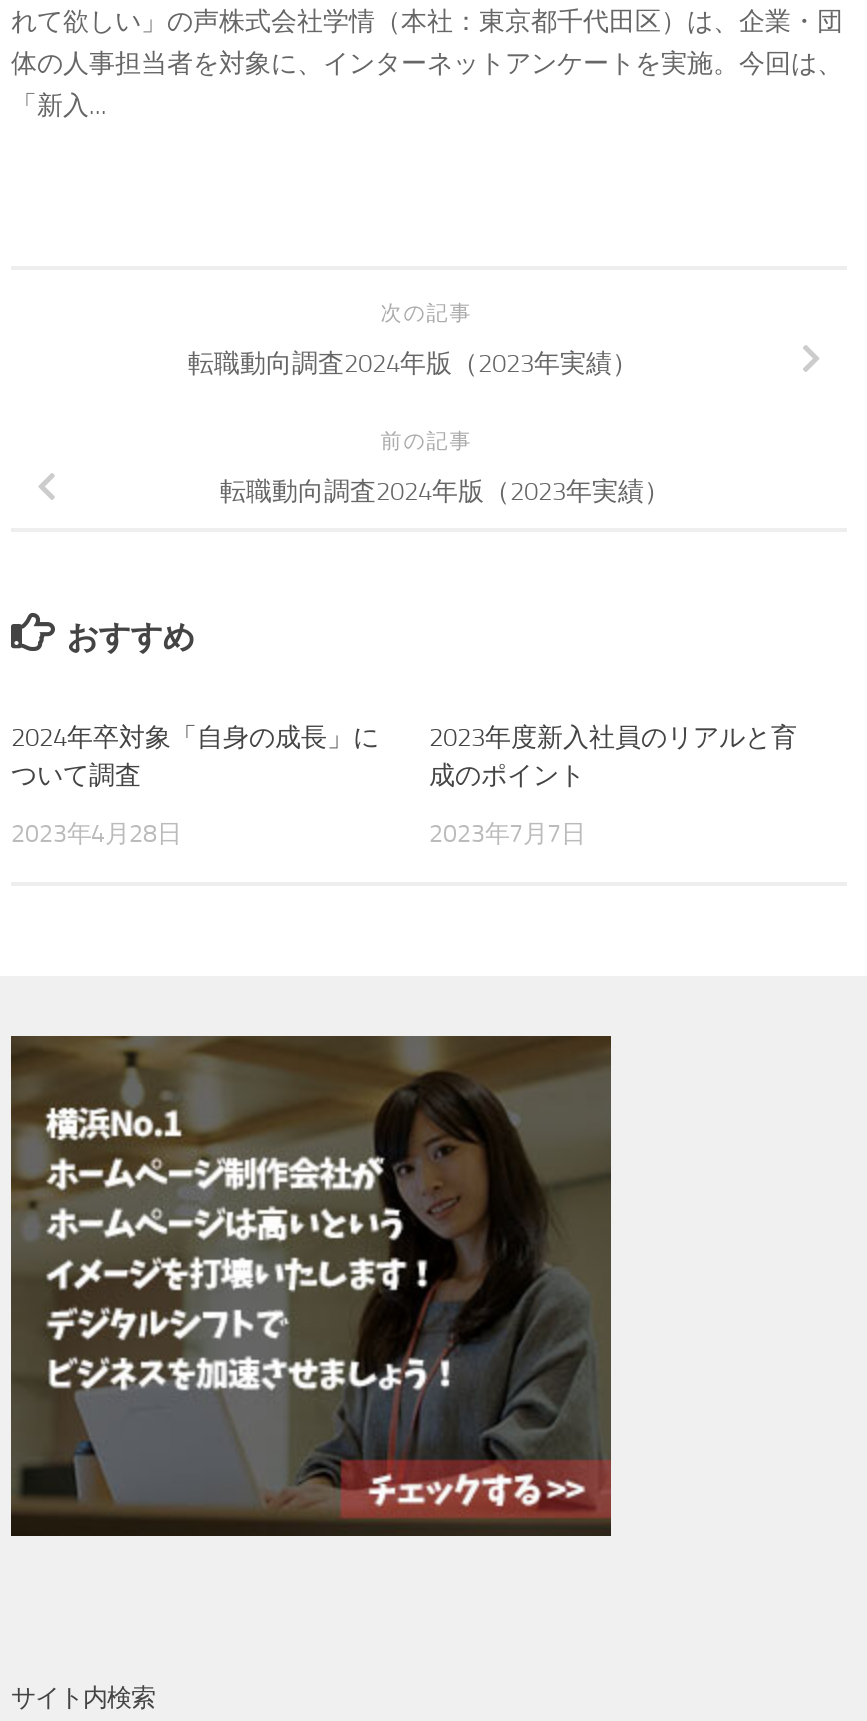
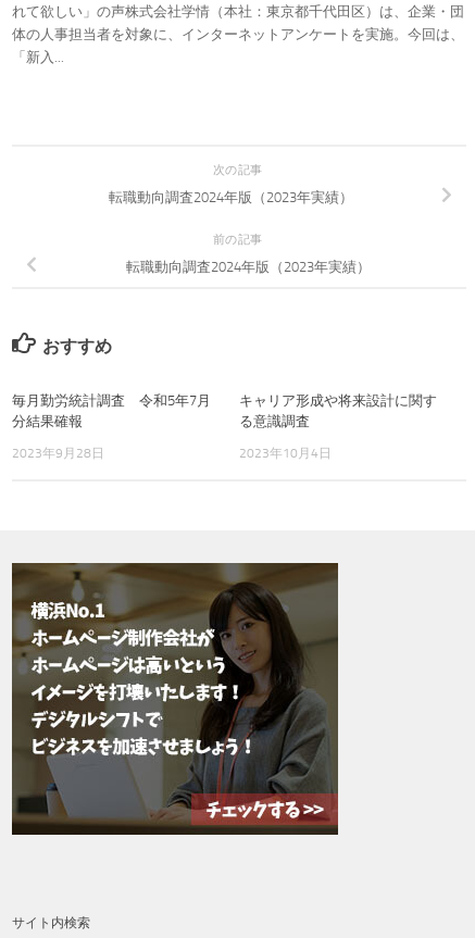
[11,721,379,789] 2024年卒対象「自身の成長」に | ついて調査 -> [12,392,211,429] 毎月勤労統計調査 令和5年7月 | 分結果確報
[429,721,797,789] 2023年度新入社員のリアルと育 | 成のポイント -> [239,392,437,429] キャリア形成や将来設計に関す | る意識調査
[11,819,181,847] 2023年4月28日 -> [12,445,104,460] 2023年9月28日
[429,819,585,847] 2023年7月7日 -> [239,445,332,460] 2023年10月4日

